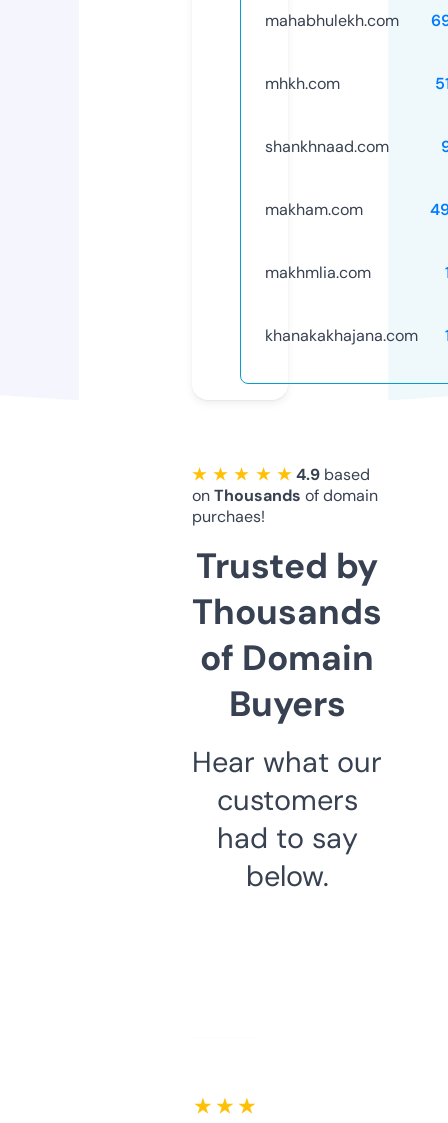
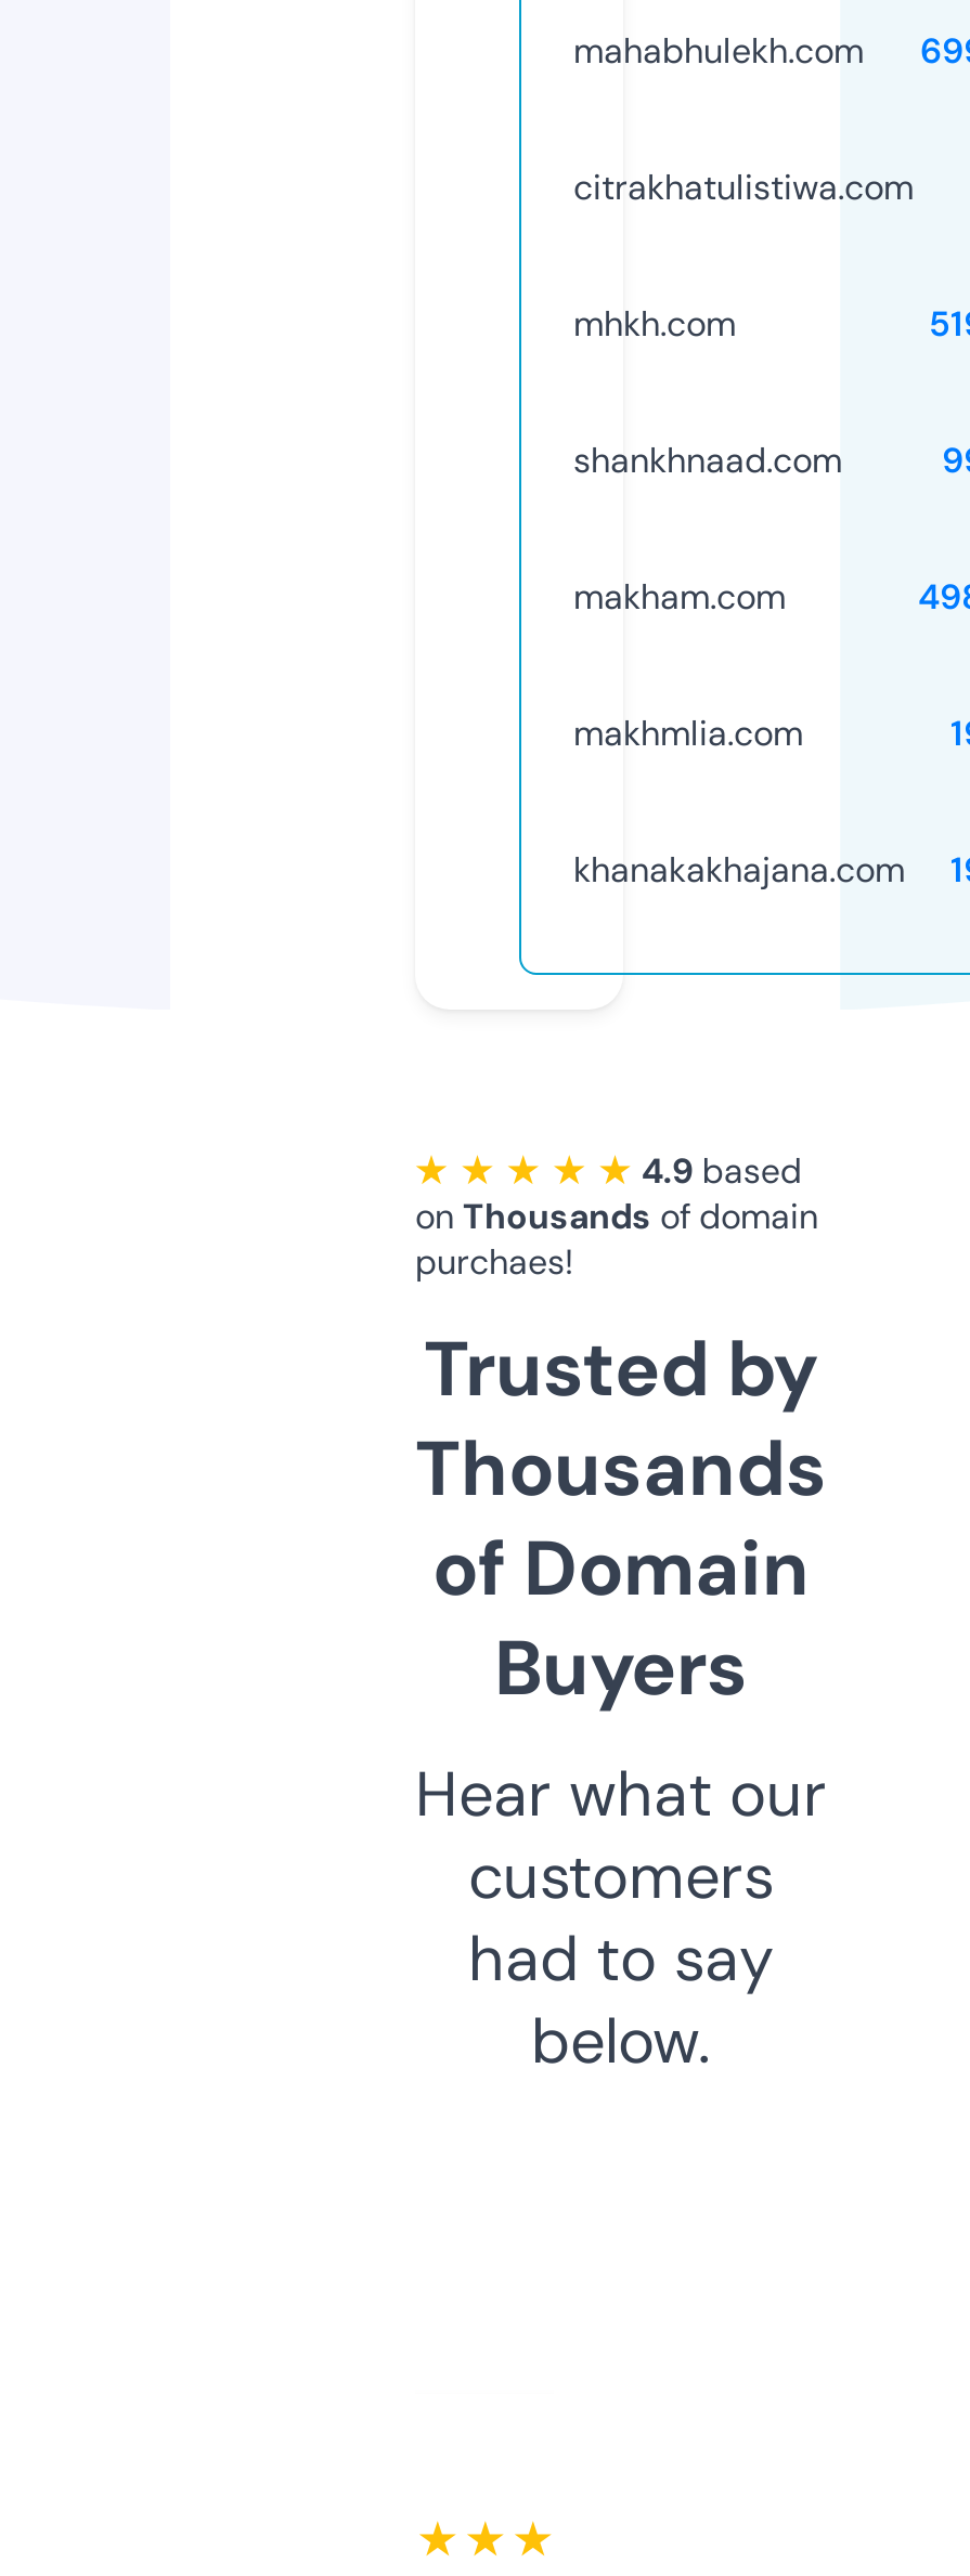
none -> [573,164,914,210] citrakhatulistiwa.com

